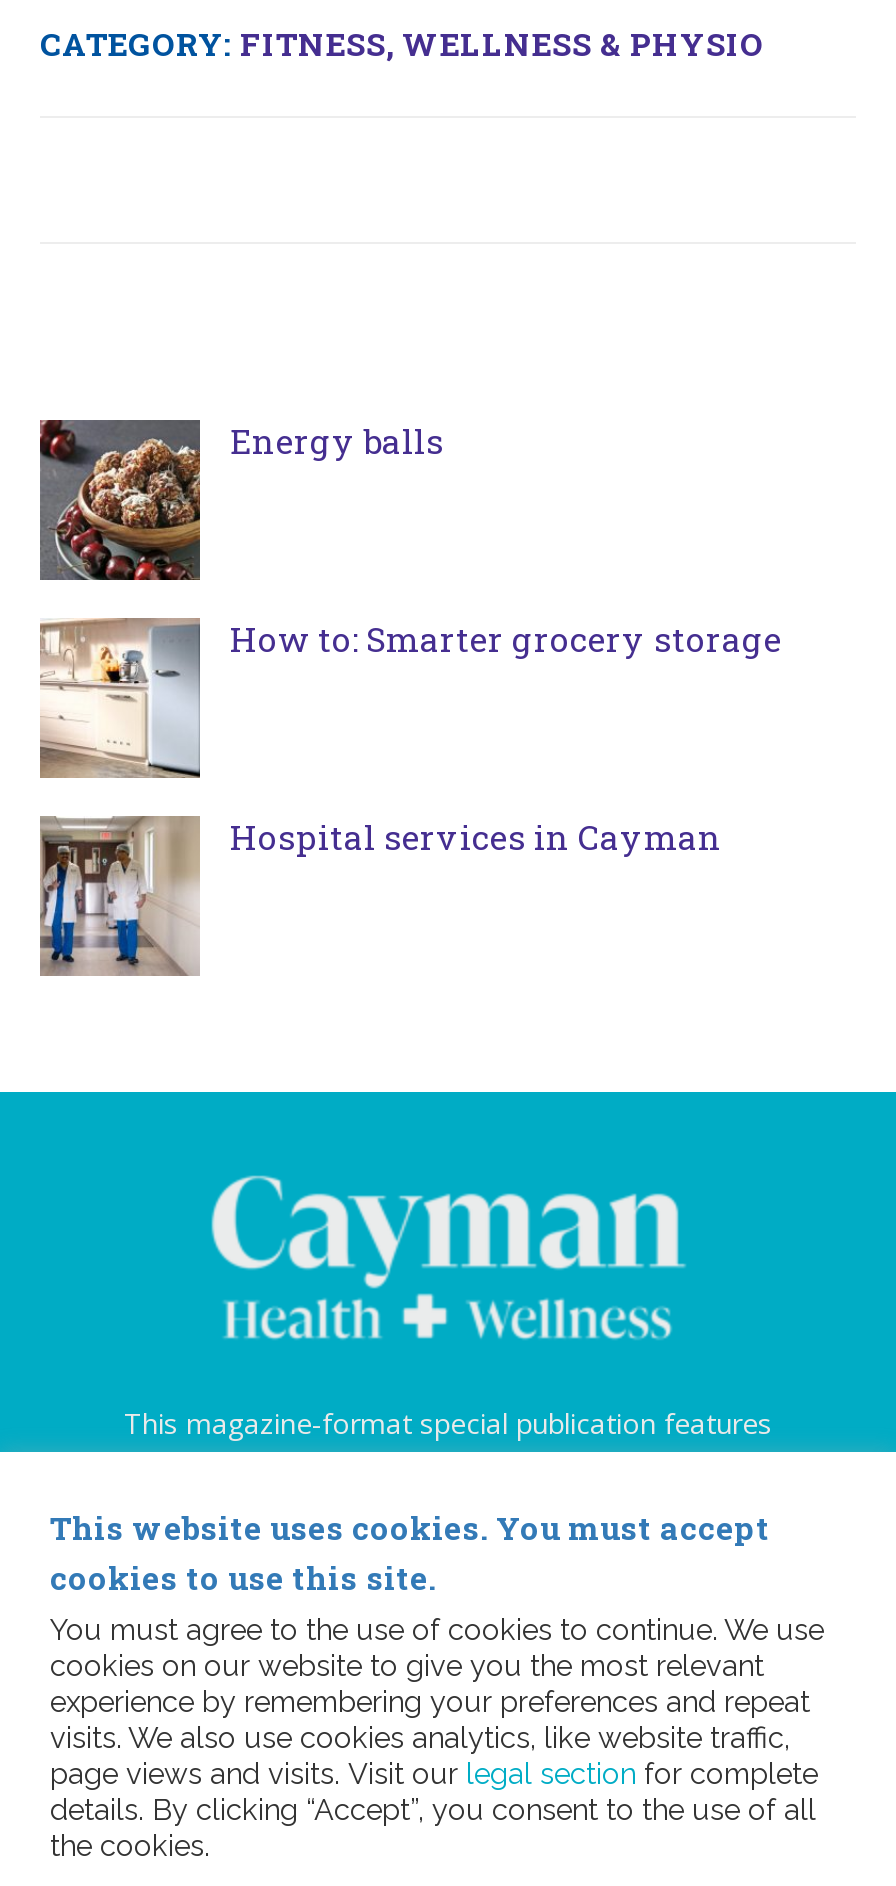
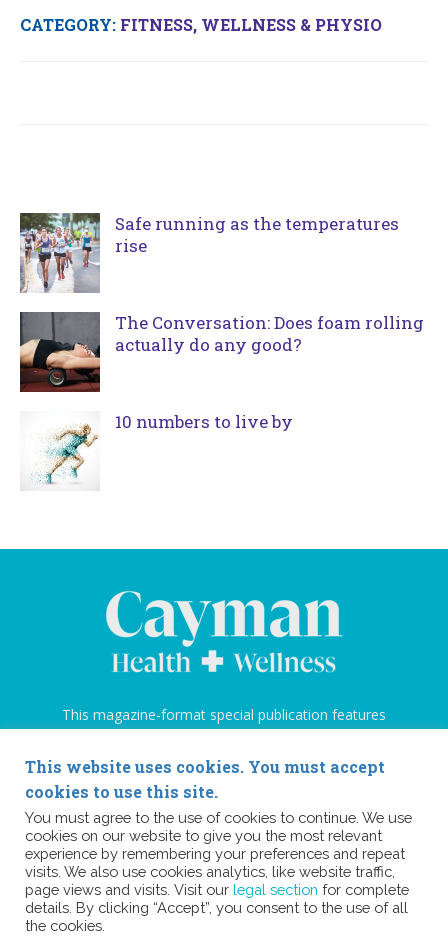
[40,418,444,582] [image] | Energy balls -> [20,212,399,293] [image] | Safe running as the temperatures | rise
[38,616,782,778] [image] | How to: Smarter grocery storage -> [19,311,424,392] [image] | The Conversation: Does foam rolling | actually do any good?
[38,814,722,976] [image] | Hospital services in Cayman -> [20,410,297,490] [image] | 10 numbers to live by

